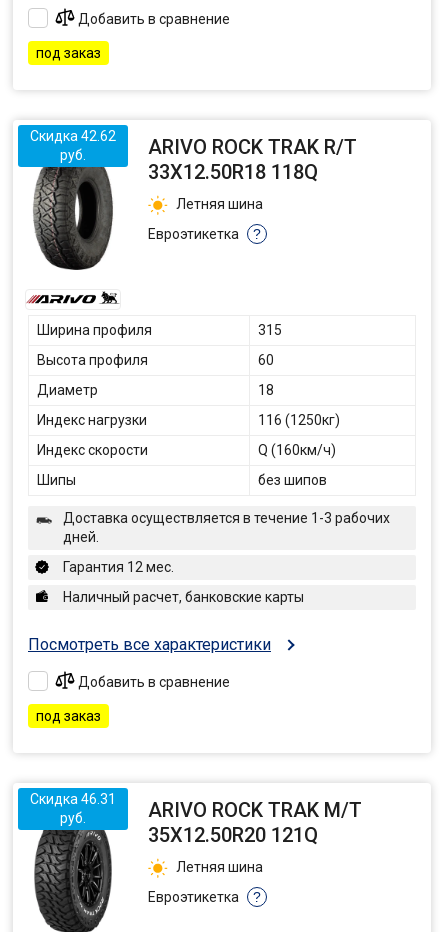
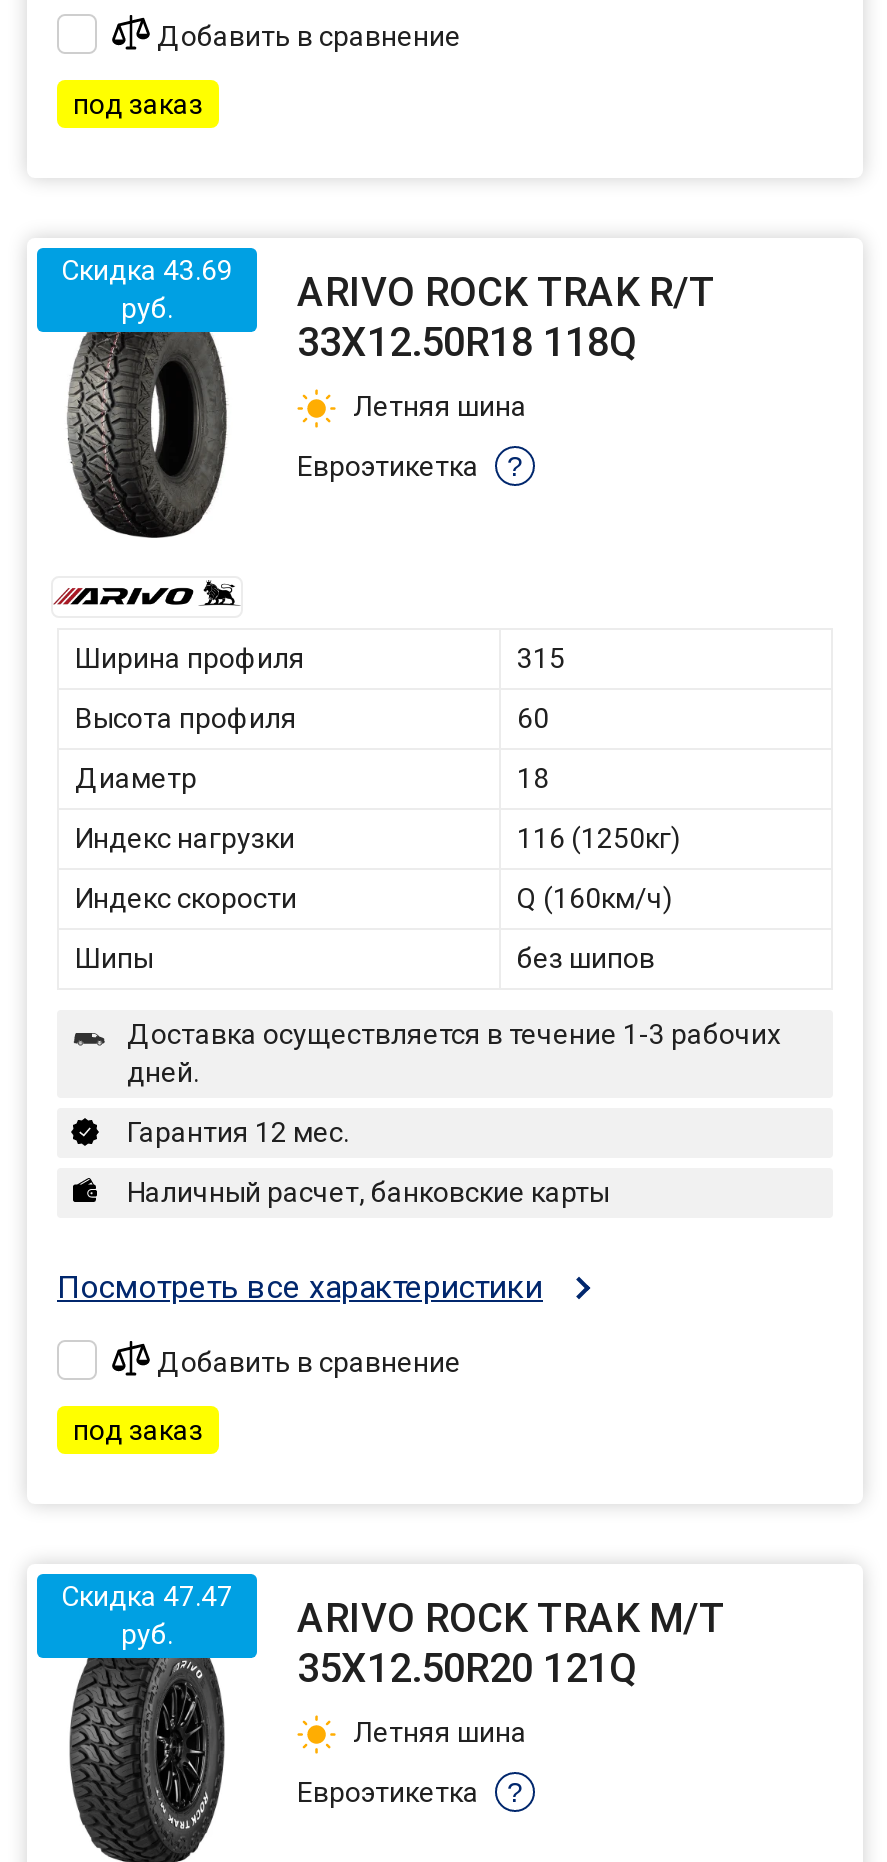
[30,128,357,159] Скидка 42.62 ARIVO ROCK TRAK R/T -> [61,254,715,316] Скидка 43.69 ARIVO ROCK TRAK R/T
[30,791,362,822] Скидка 46.31 ARIVO ROCK TRAK M/T -> [61,1580,725,1642] Скидка 47.47 ARIVO ROCK TRAK M/T

